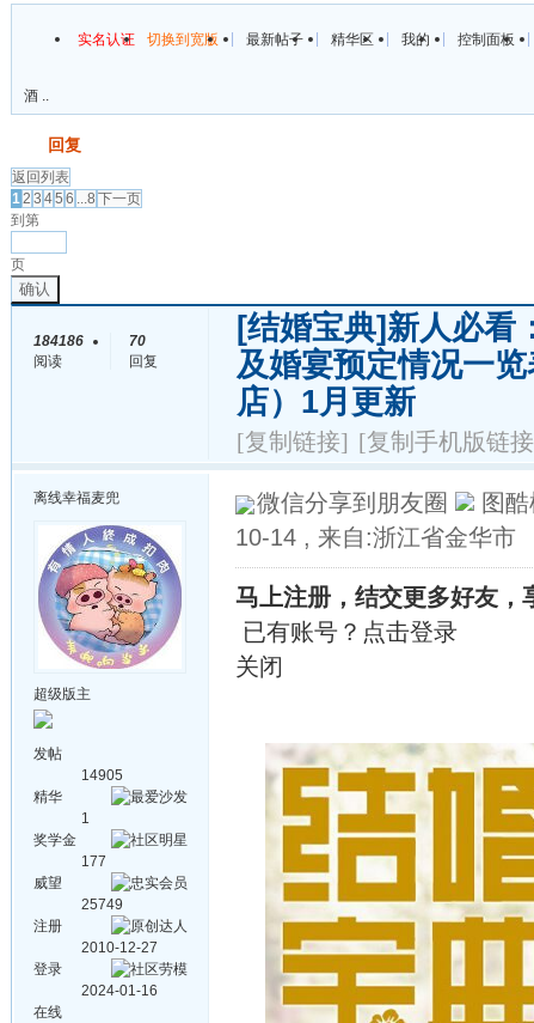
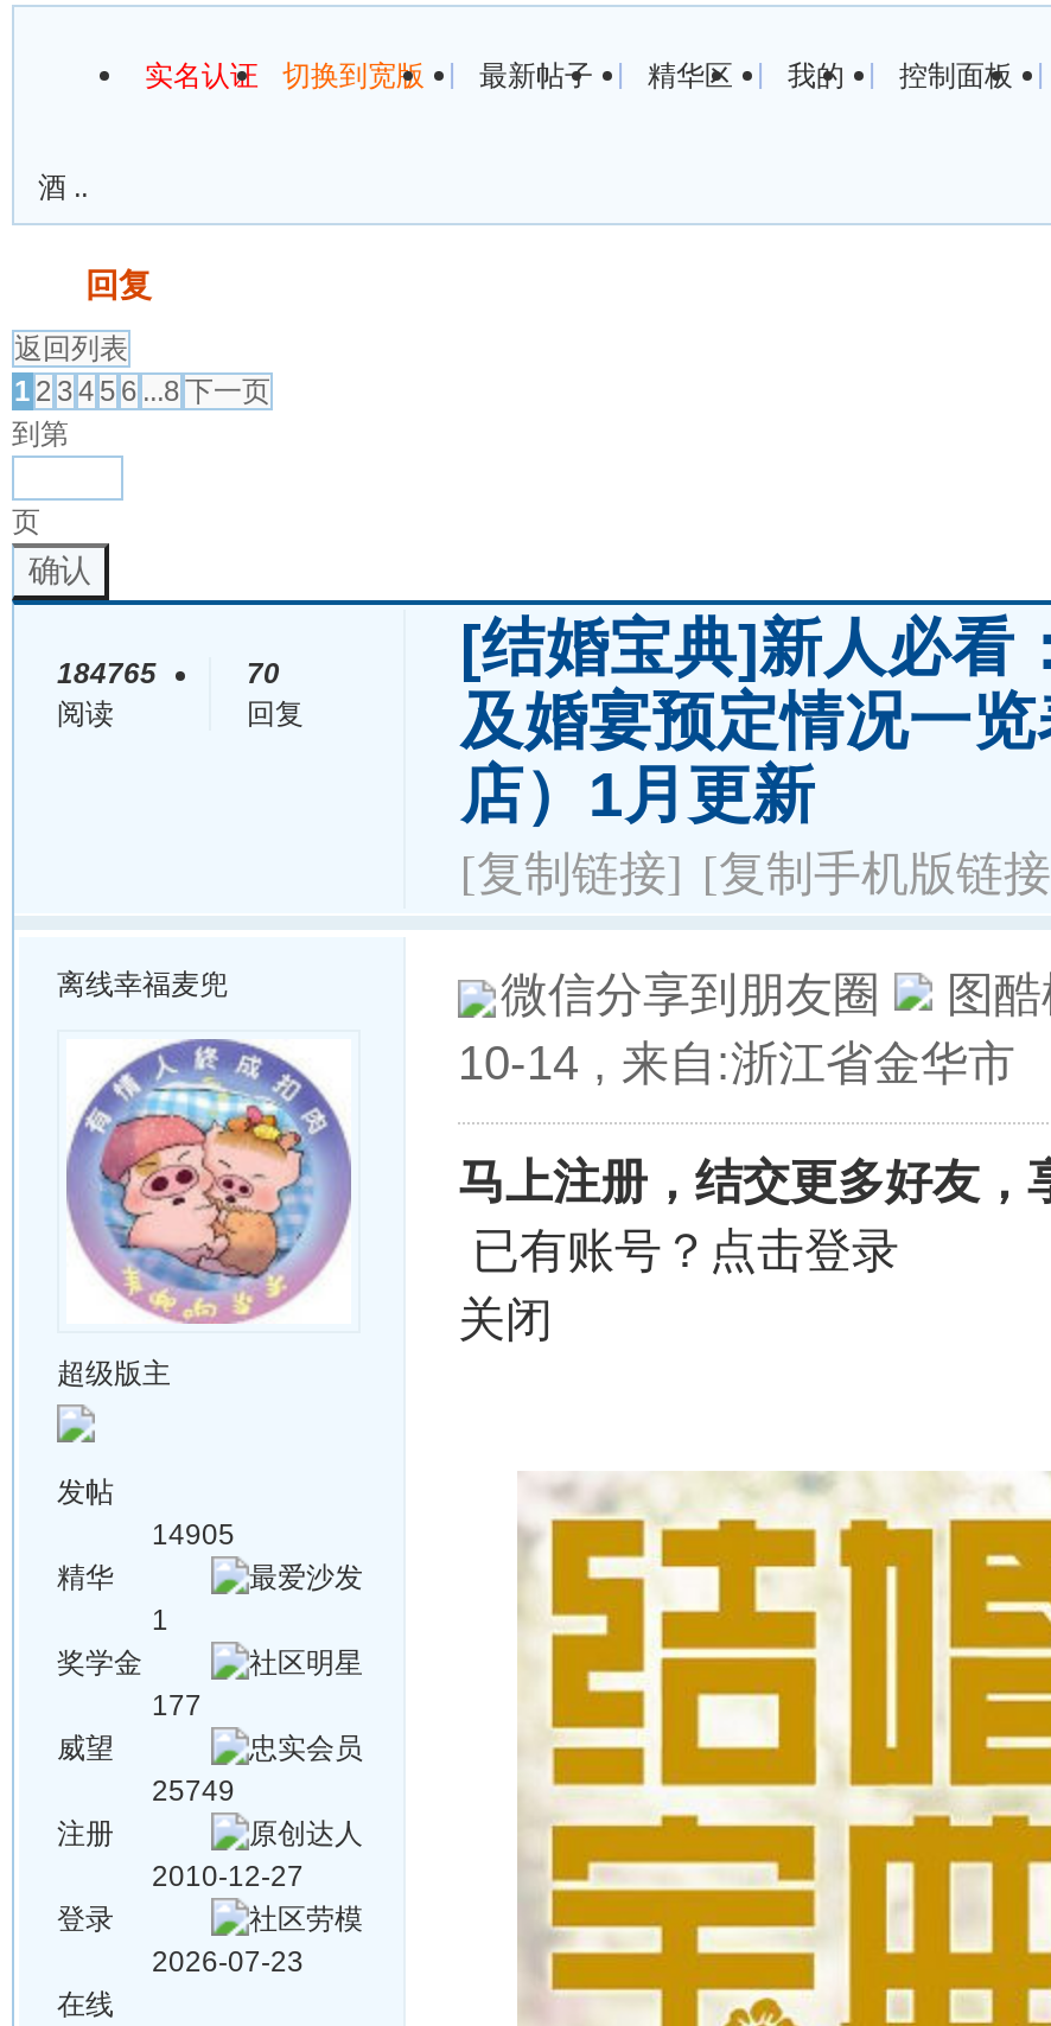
[33,333,84,349] 184186 -> [57,657,157,690] 184765
[81,982,158,999] 2024-01-16 -> [152,1945,304,1979] 2026-07-23

